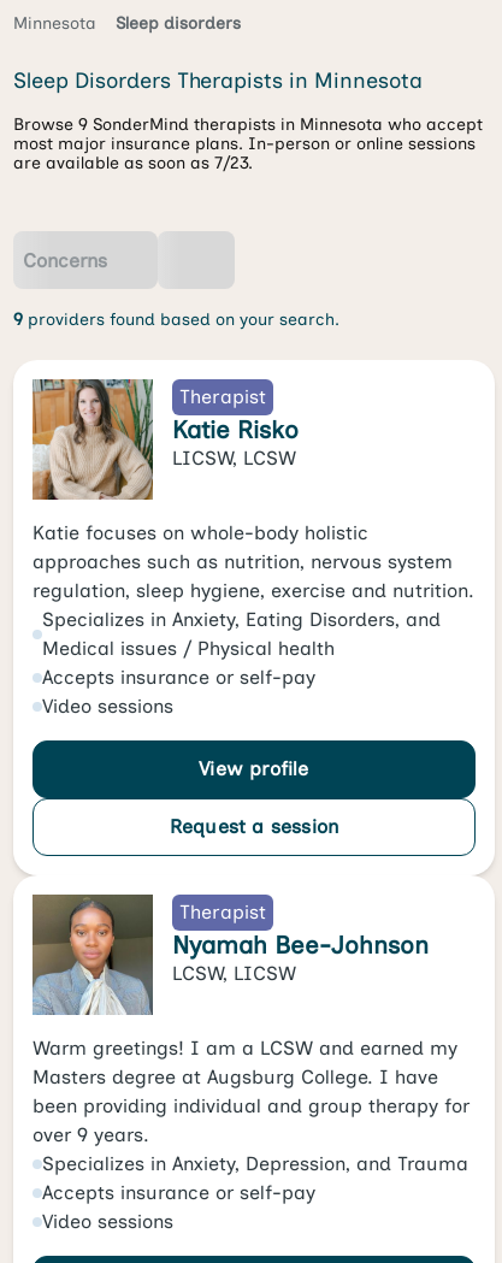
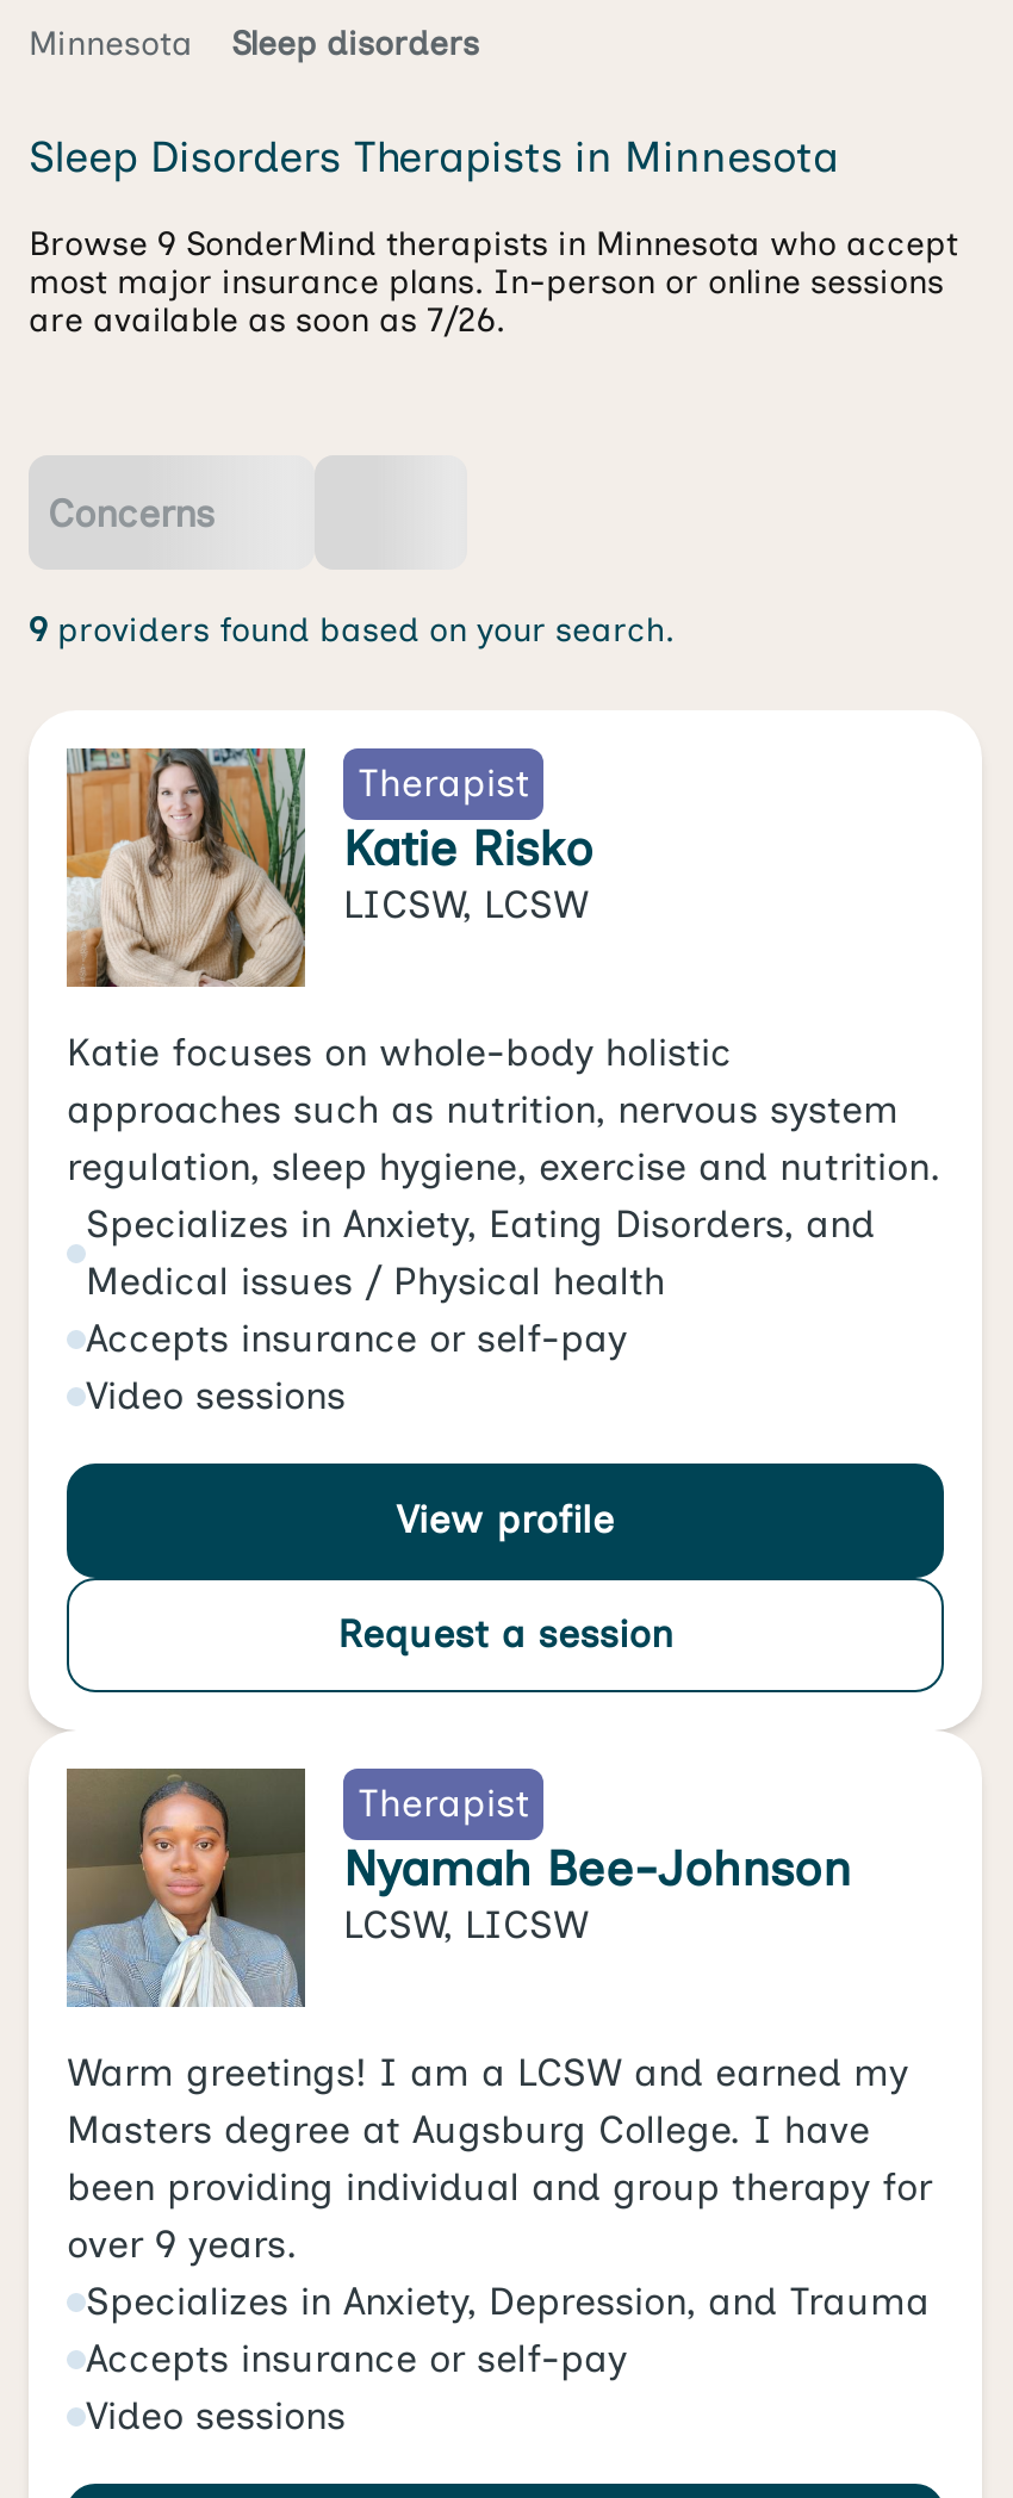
[13,153,253,173] are available as soon as 7/23. -> [29,300,505,341] are available as soon as 7/26.

